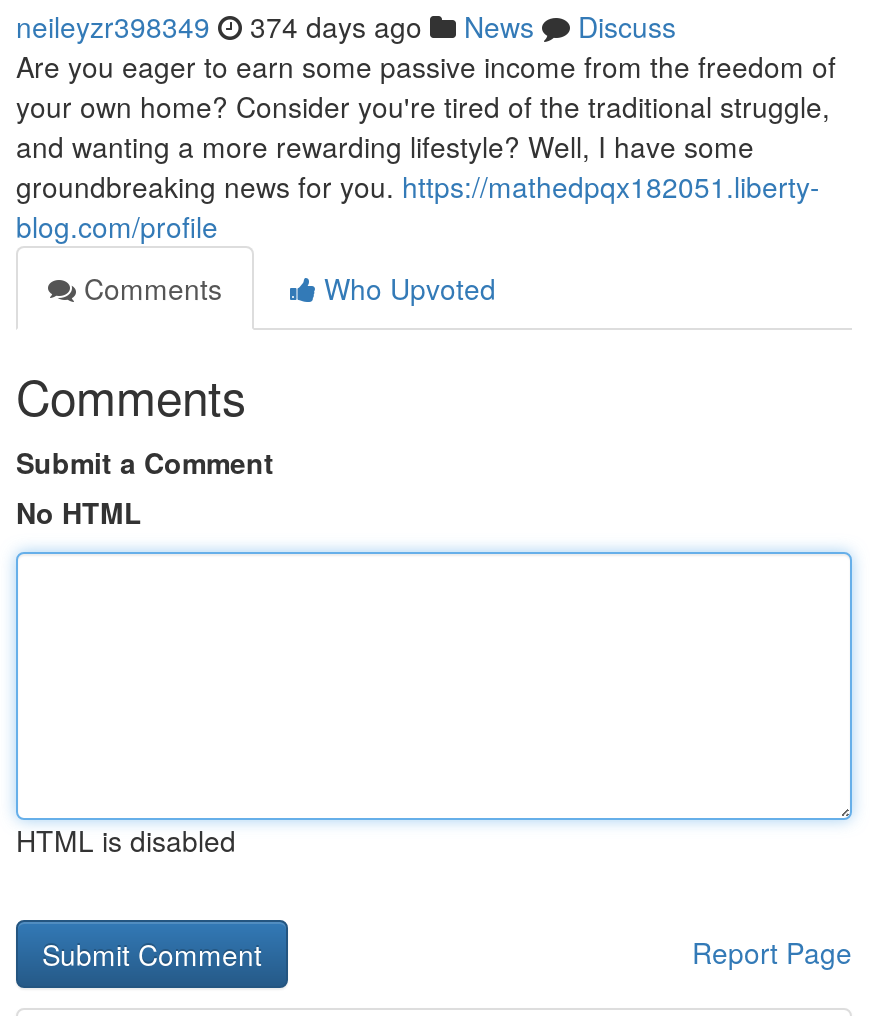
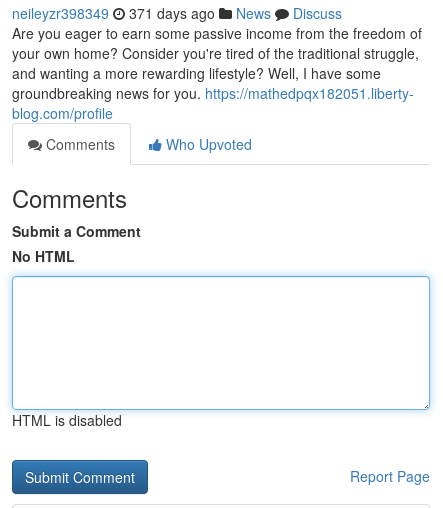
[16,6,676,46] neileyzr398349 374 days ago News Discuss -> [12,3,342,23] neileyzr398349 371 days ago News Discuss

